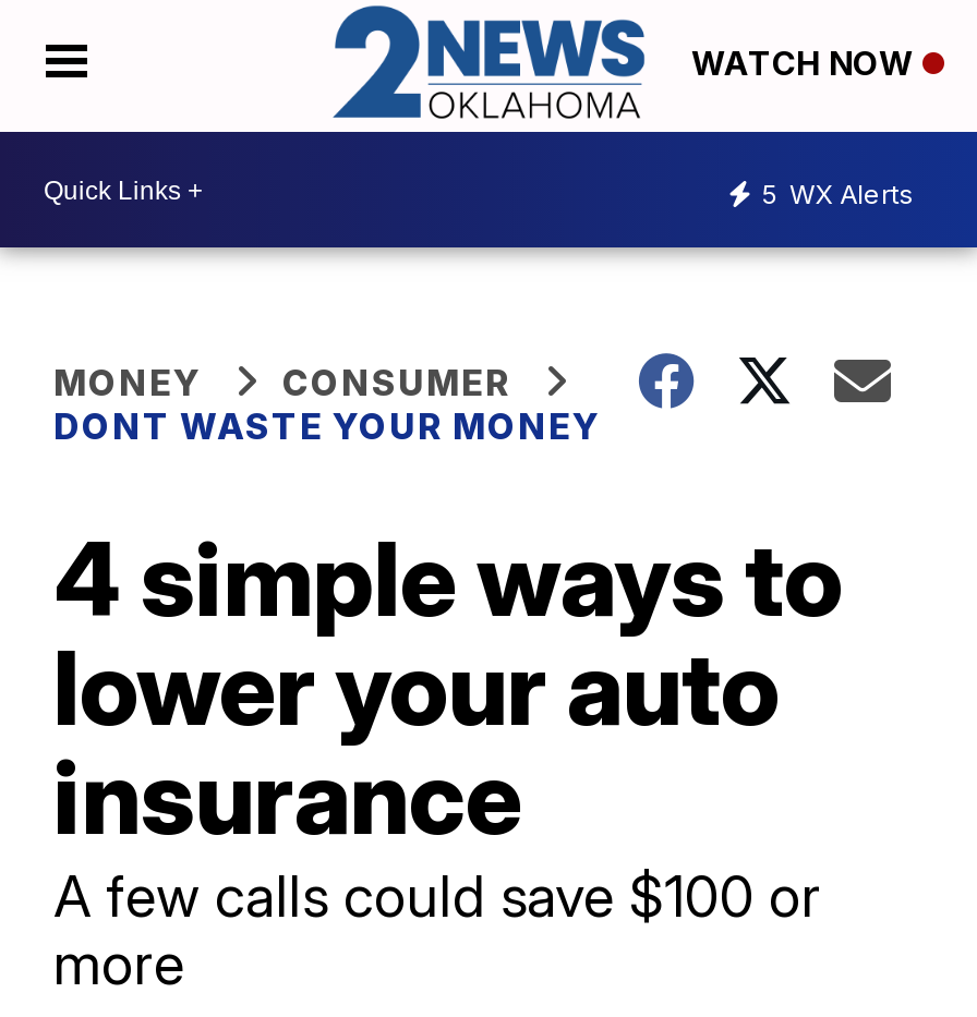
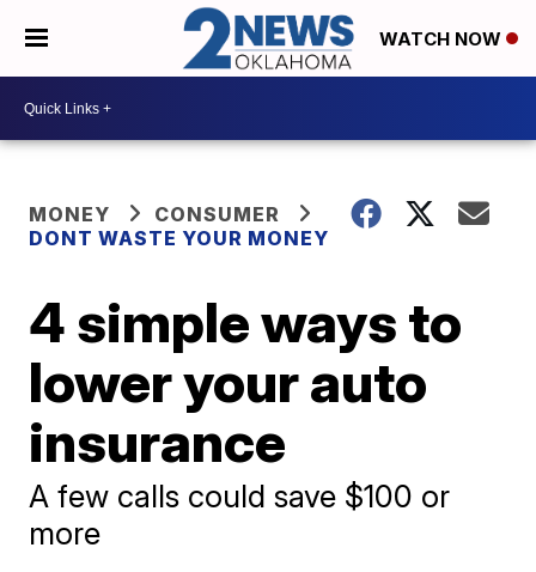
[761,177,914,210] 5 WX Alerts -> none

